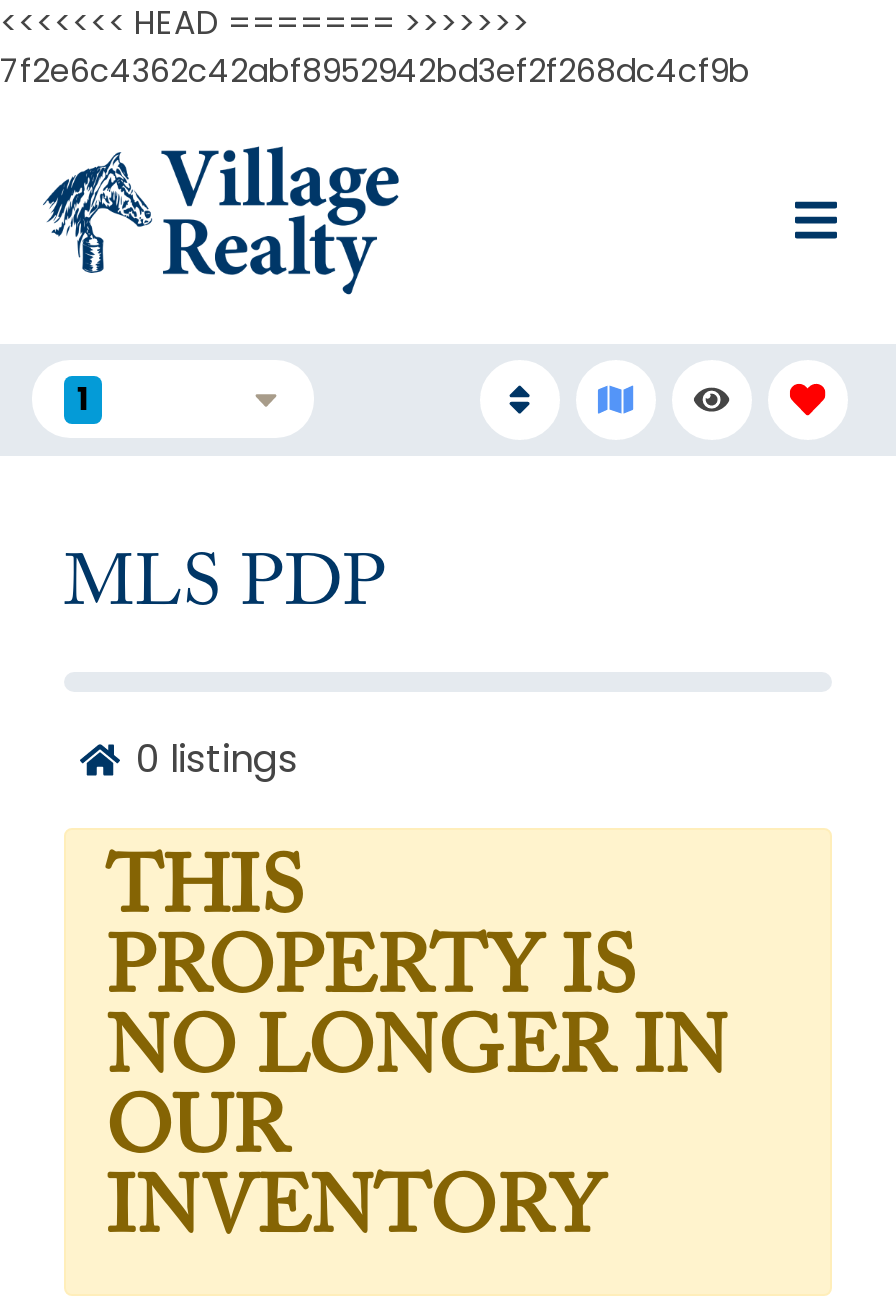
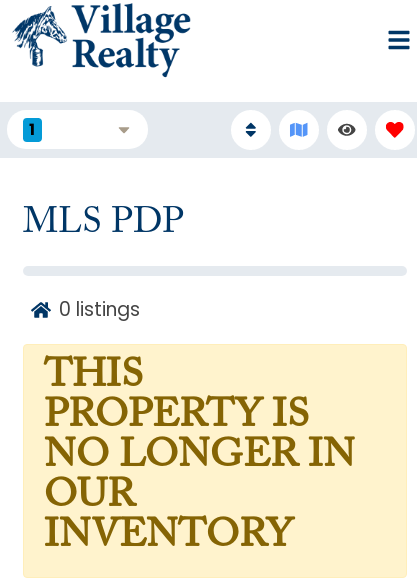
[0,0,750,94] <<<<<<< HEAD ======= >>>>>>> | 7f2e6c4362c42abf8952942bd3ef2f268dc4cf9b -> none

